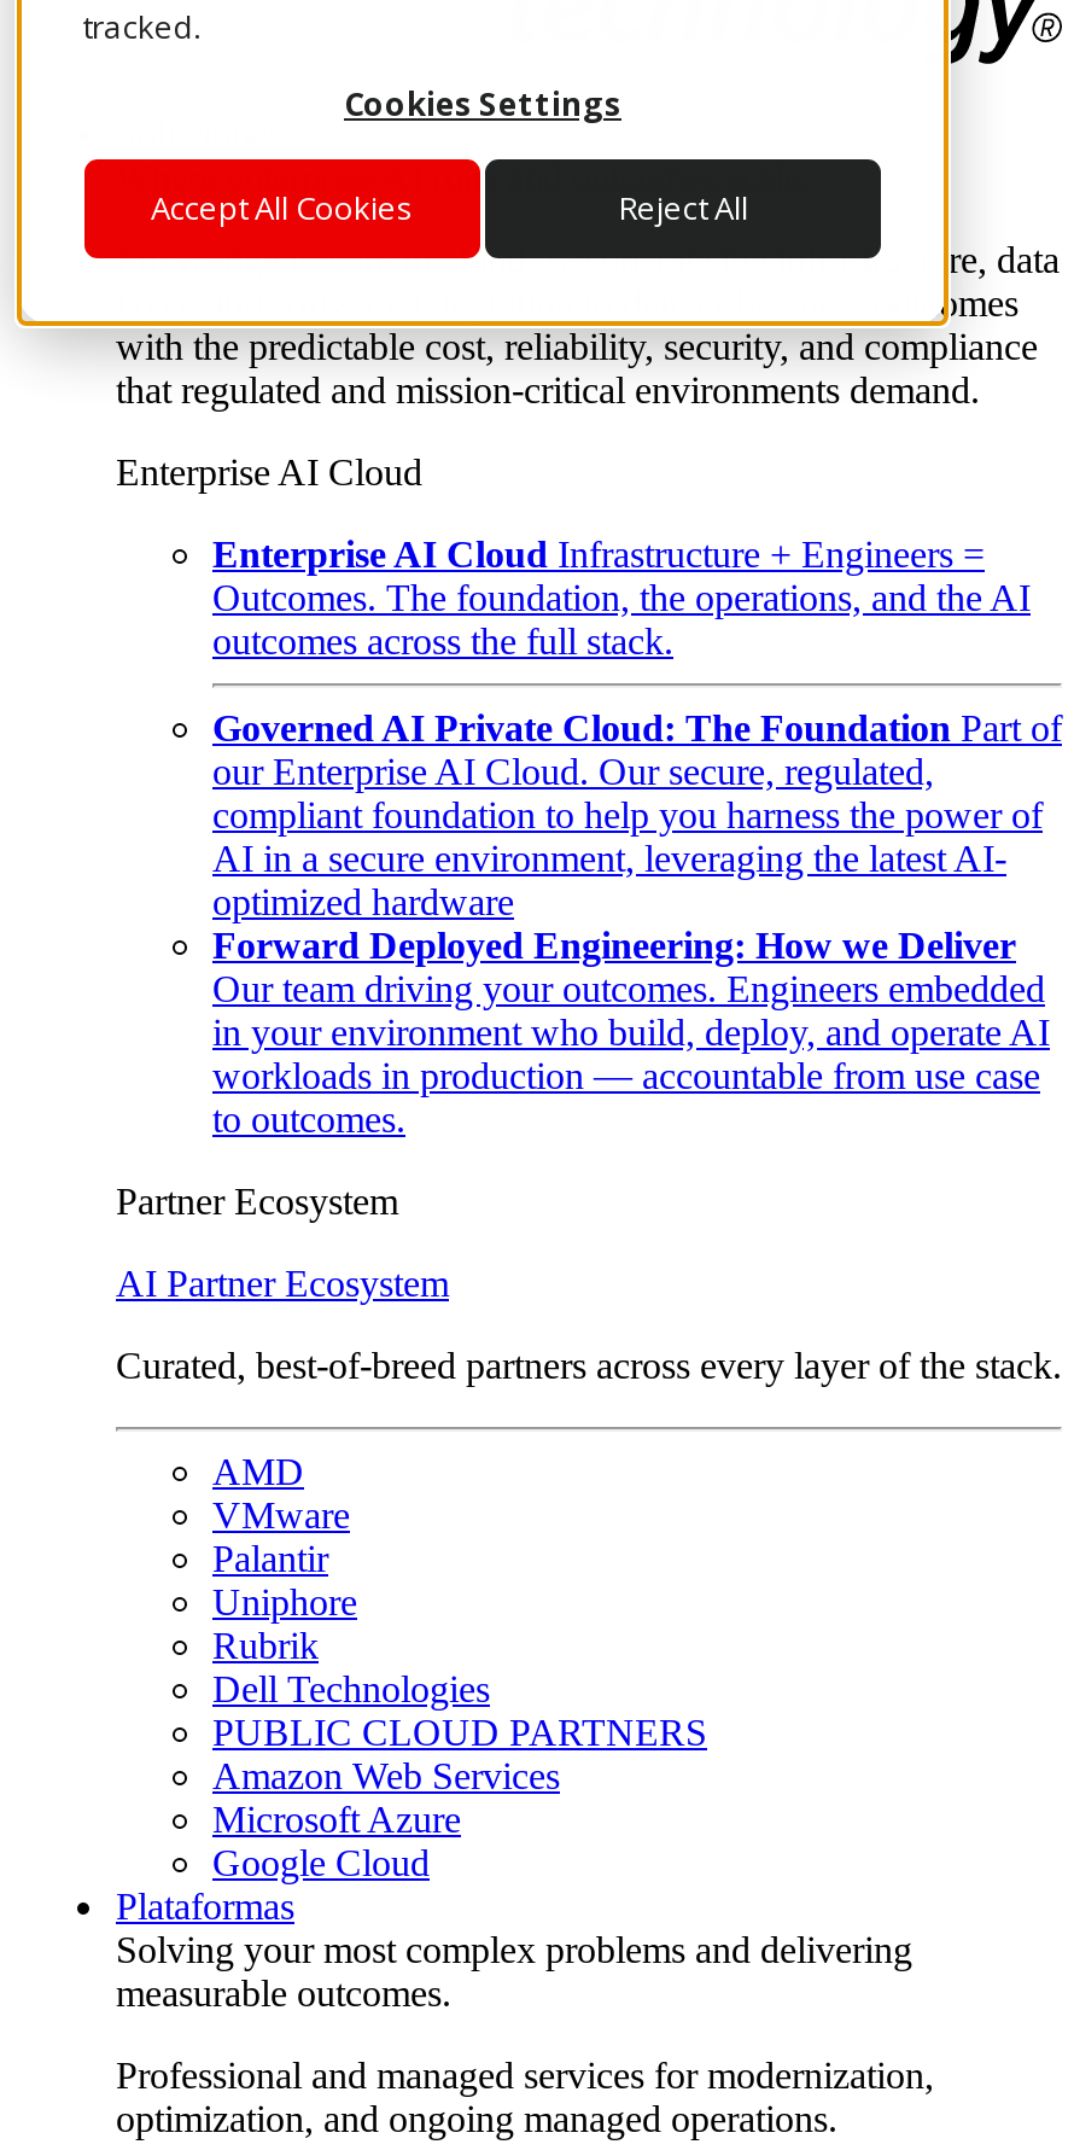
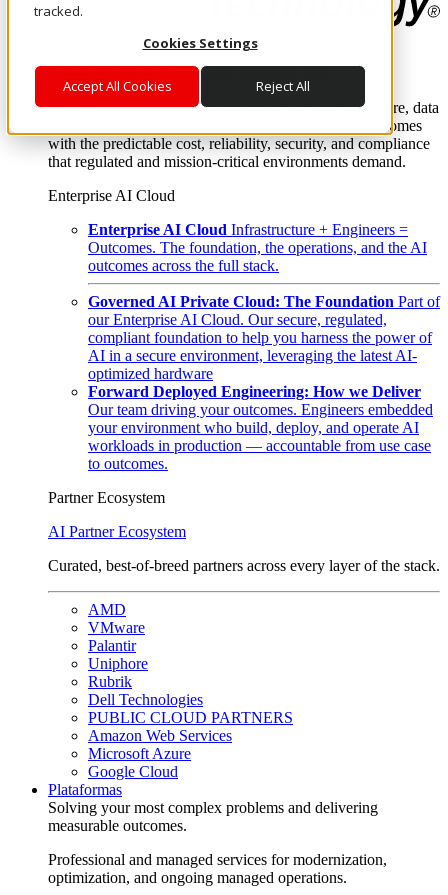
[212,1012,1050,1053] in your environment who build, deploy, and operate AI -> [88,419,419,436] your environment who build, deploy, and operate AI

